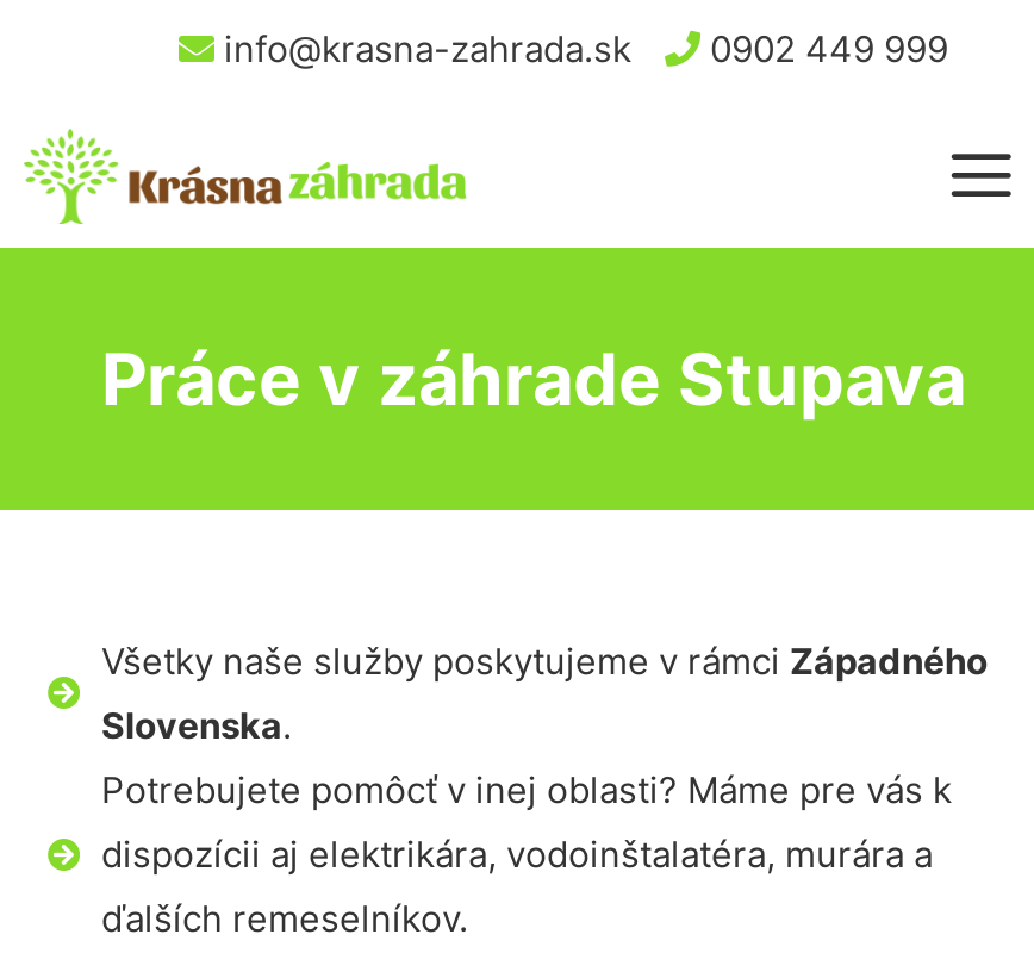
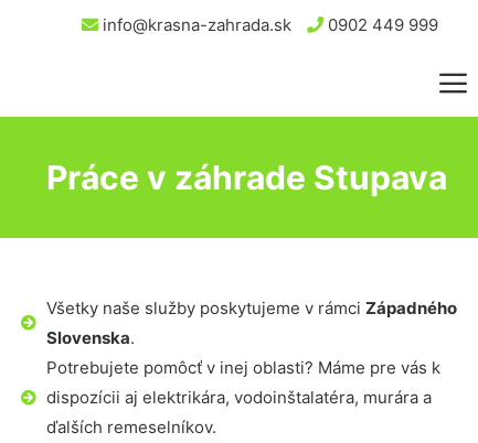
[21,129,469,226] [image] -> none

